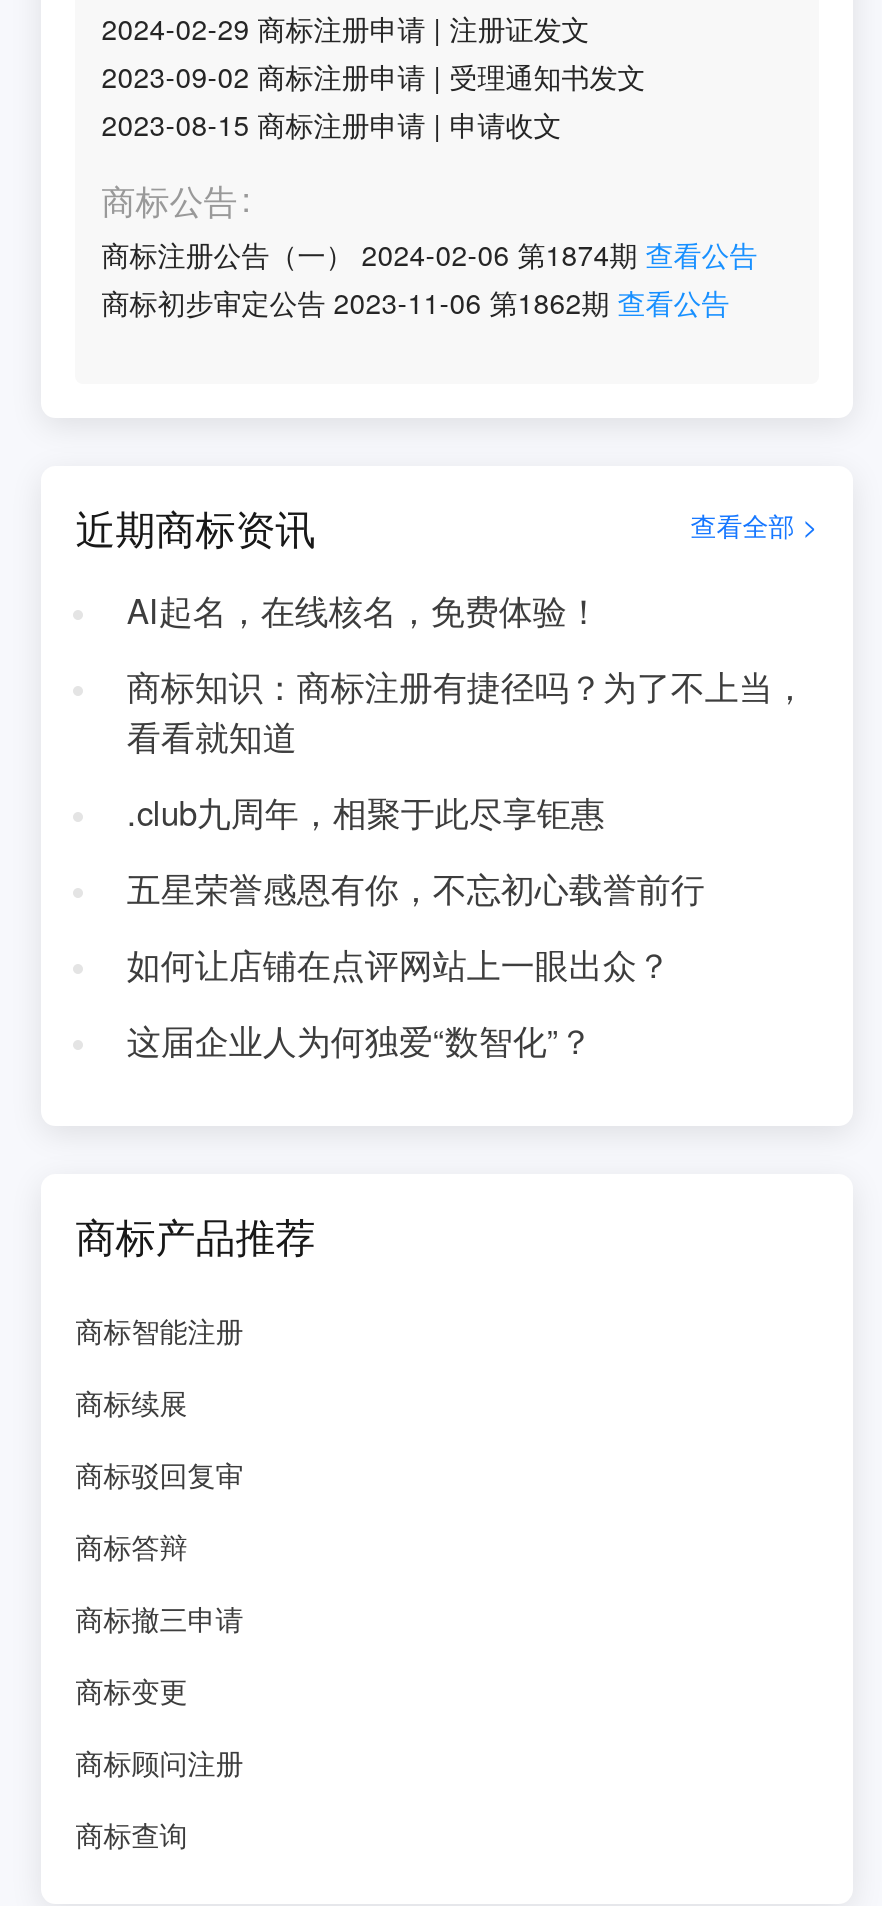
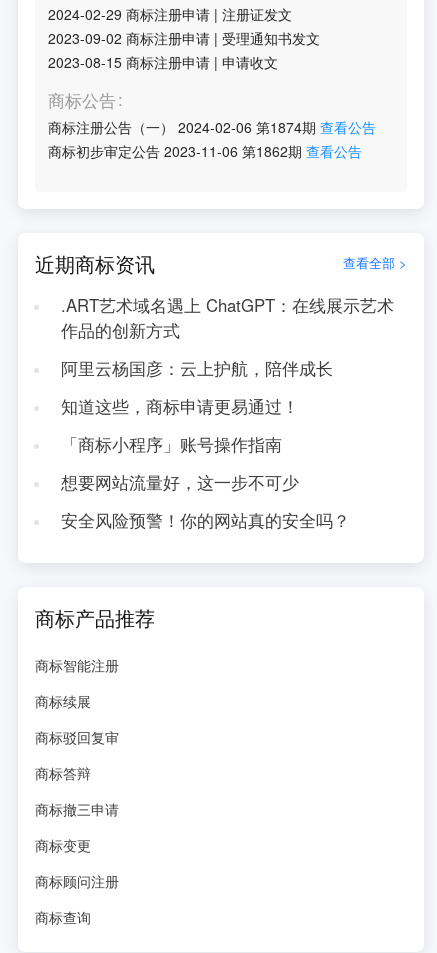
[127,586,601,634] AI起名，在线核名，免费体验！ -> [61,293,394,342] .ART艺术域名遇上 ChatGPT：在线展示艺术 | 作品的创新方式
[127,662,807,760] 商标知识：商标注册有捷径吗？为了不上当， | 看看就知道 -> [61,356,333,380] 阿里云杨国彦：云上护航，陪伴成长
[127,788,605,836] .club九周年，相聚于此尽享钜惠 -> [61,394,299,418] 知道这些，商标申请更易通过！
[127,864,705,912] 五星荣誉感恩有你，不忘初心载誉前行 -> [61,432,282,456] 「商标小程序」账号操作指南
[127,940,671,988] 如何让店铺在点评网站上一眼出众？ -> [61,470,299,494] 想要网站流量好，这一步不可少
[127,1016,593,1064] 这届企业人为何独爱“数智化”？ -> [61,508,350,532] 安全风险预警！你的网站真的安全吗？

